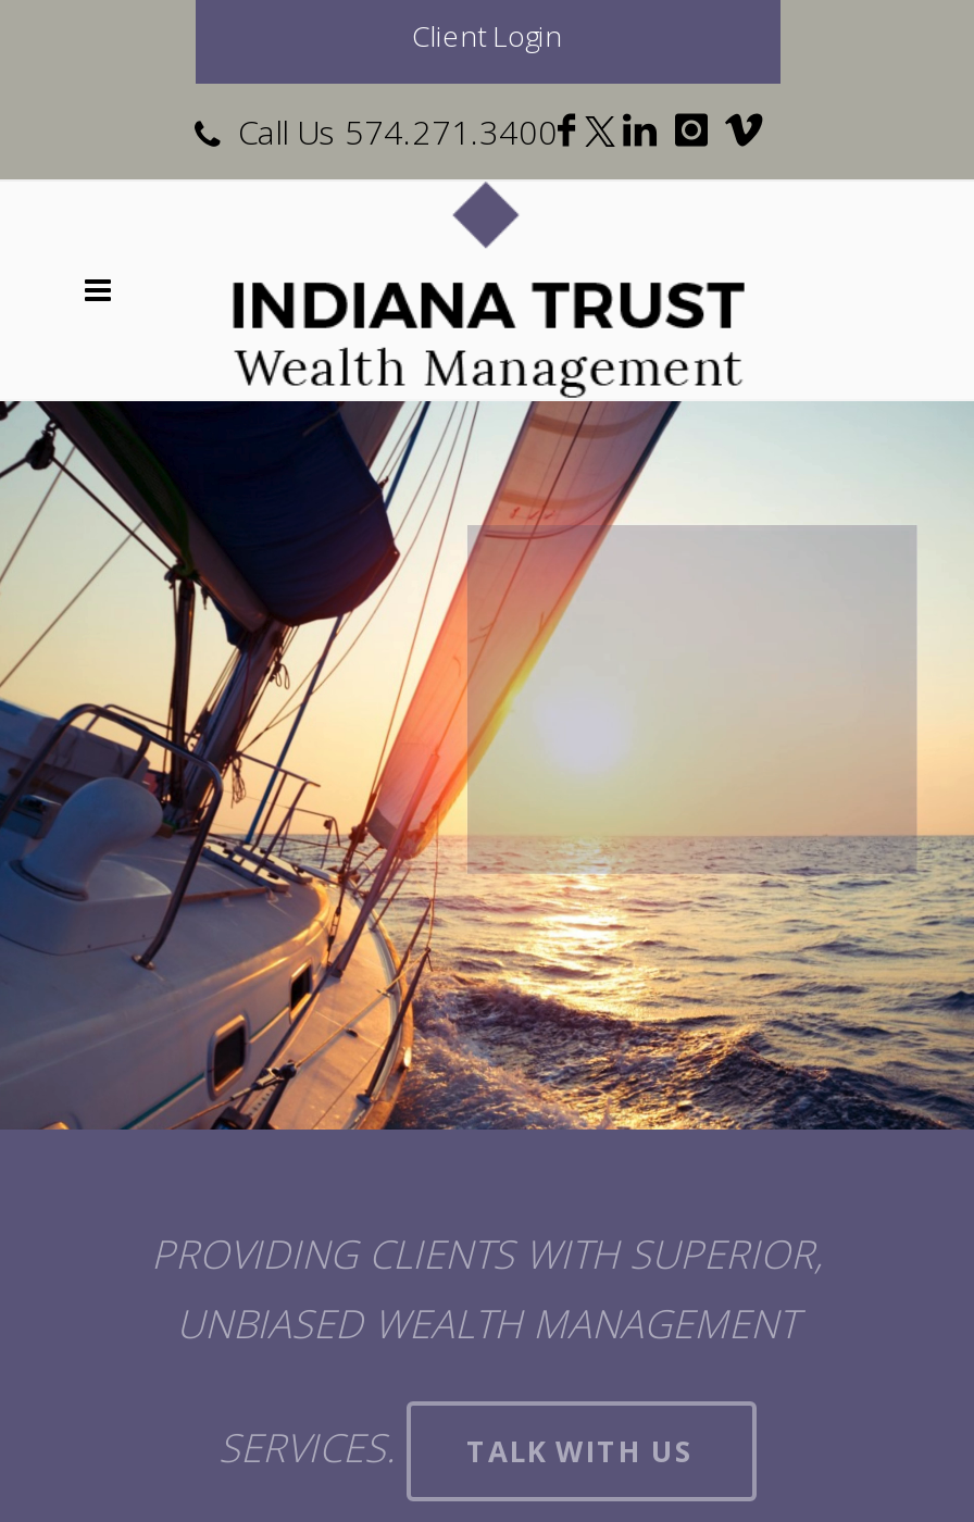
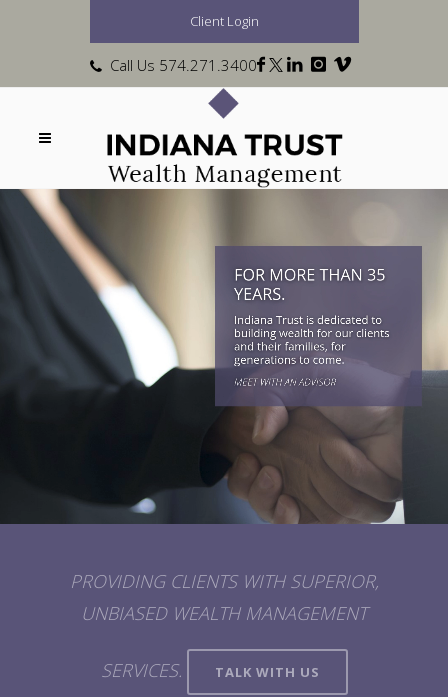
[7,399,967,1132] [image] -> [3,188,445,525] [image]

